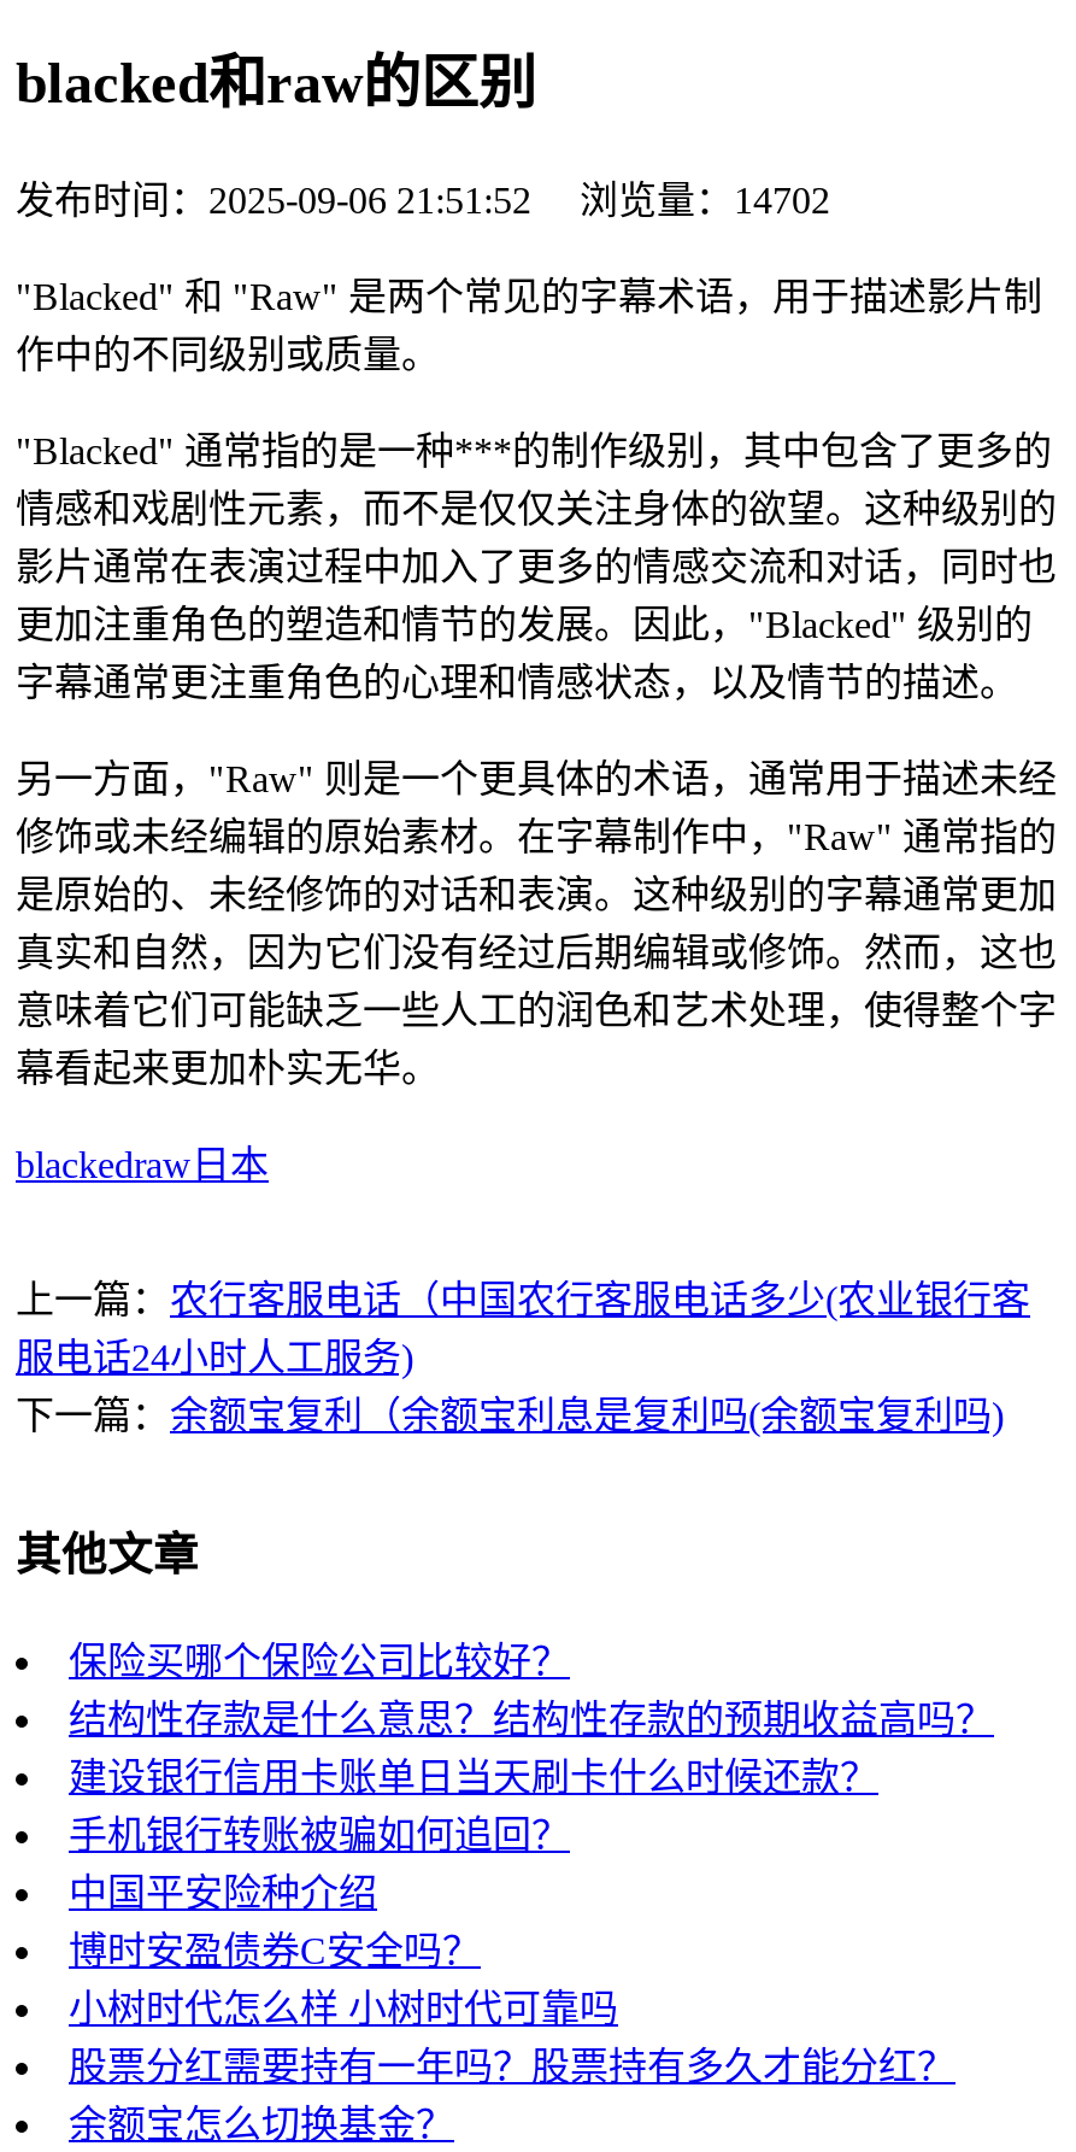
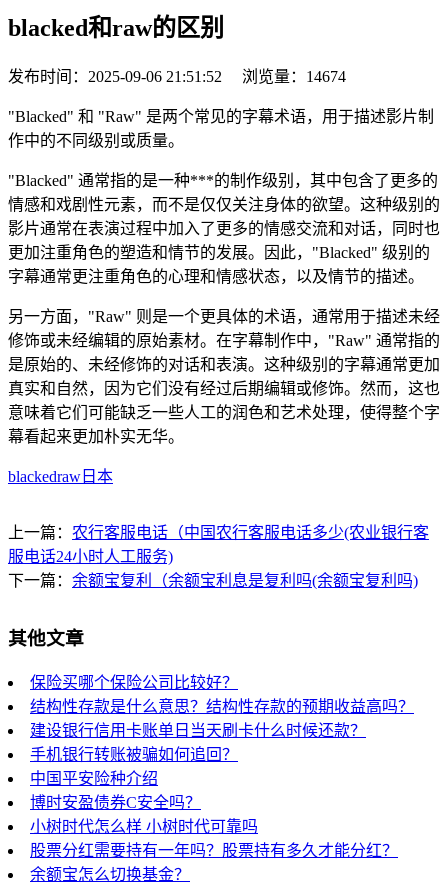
[16,179,830,220] 发布时间：2025-09-06 21:51:52 浏览量：14702 -> [8,68,346,85] 发布时间：2025-09-06 21:51:52 浏览量：14674

